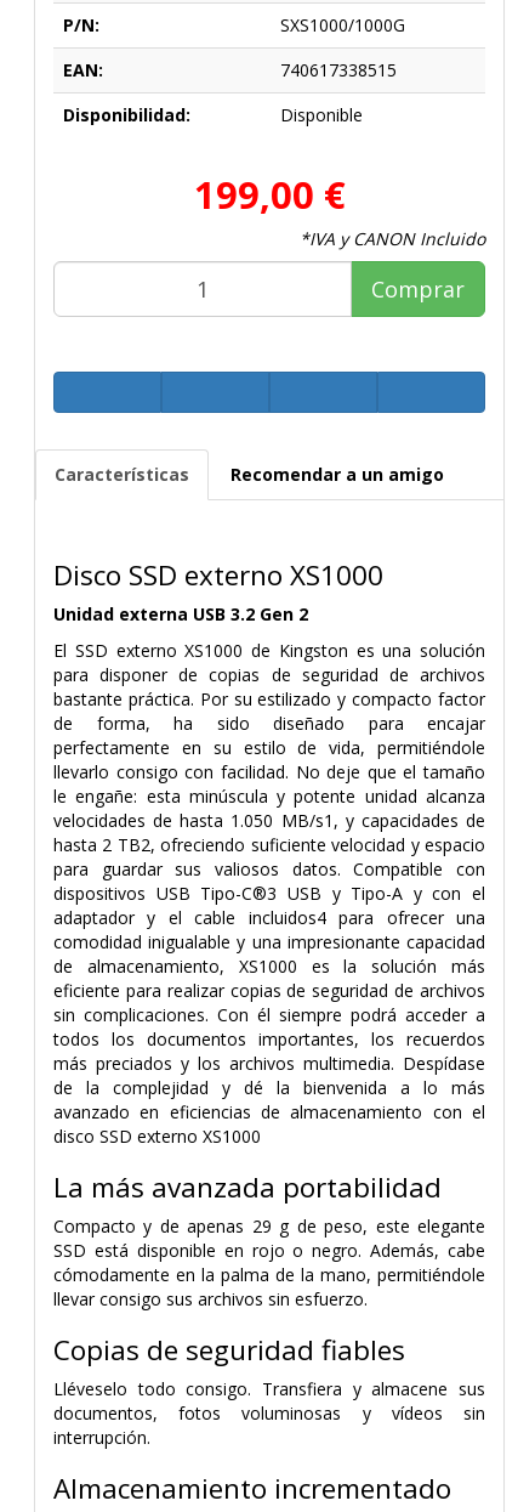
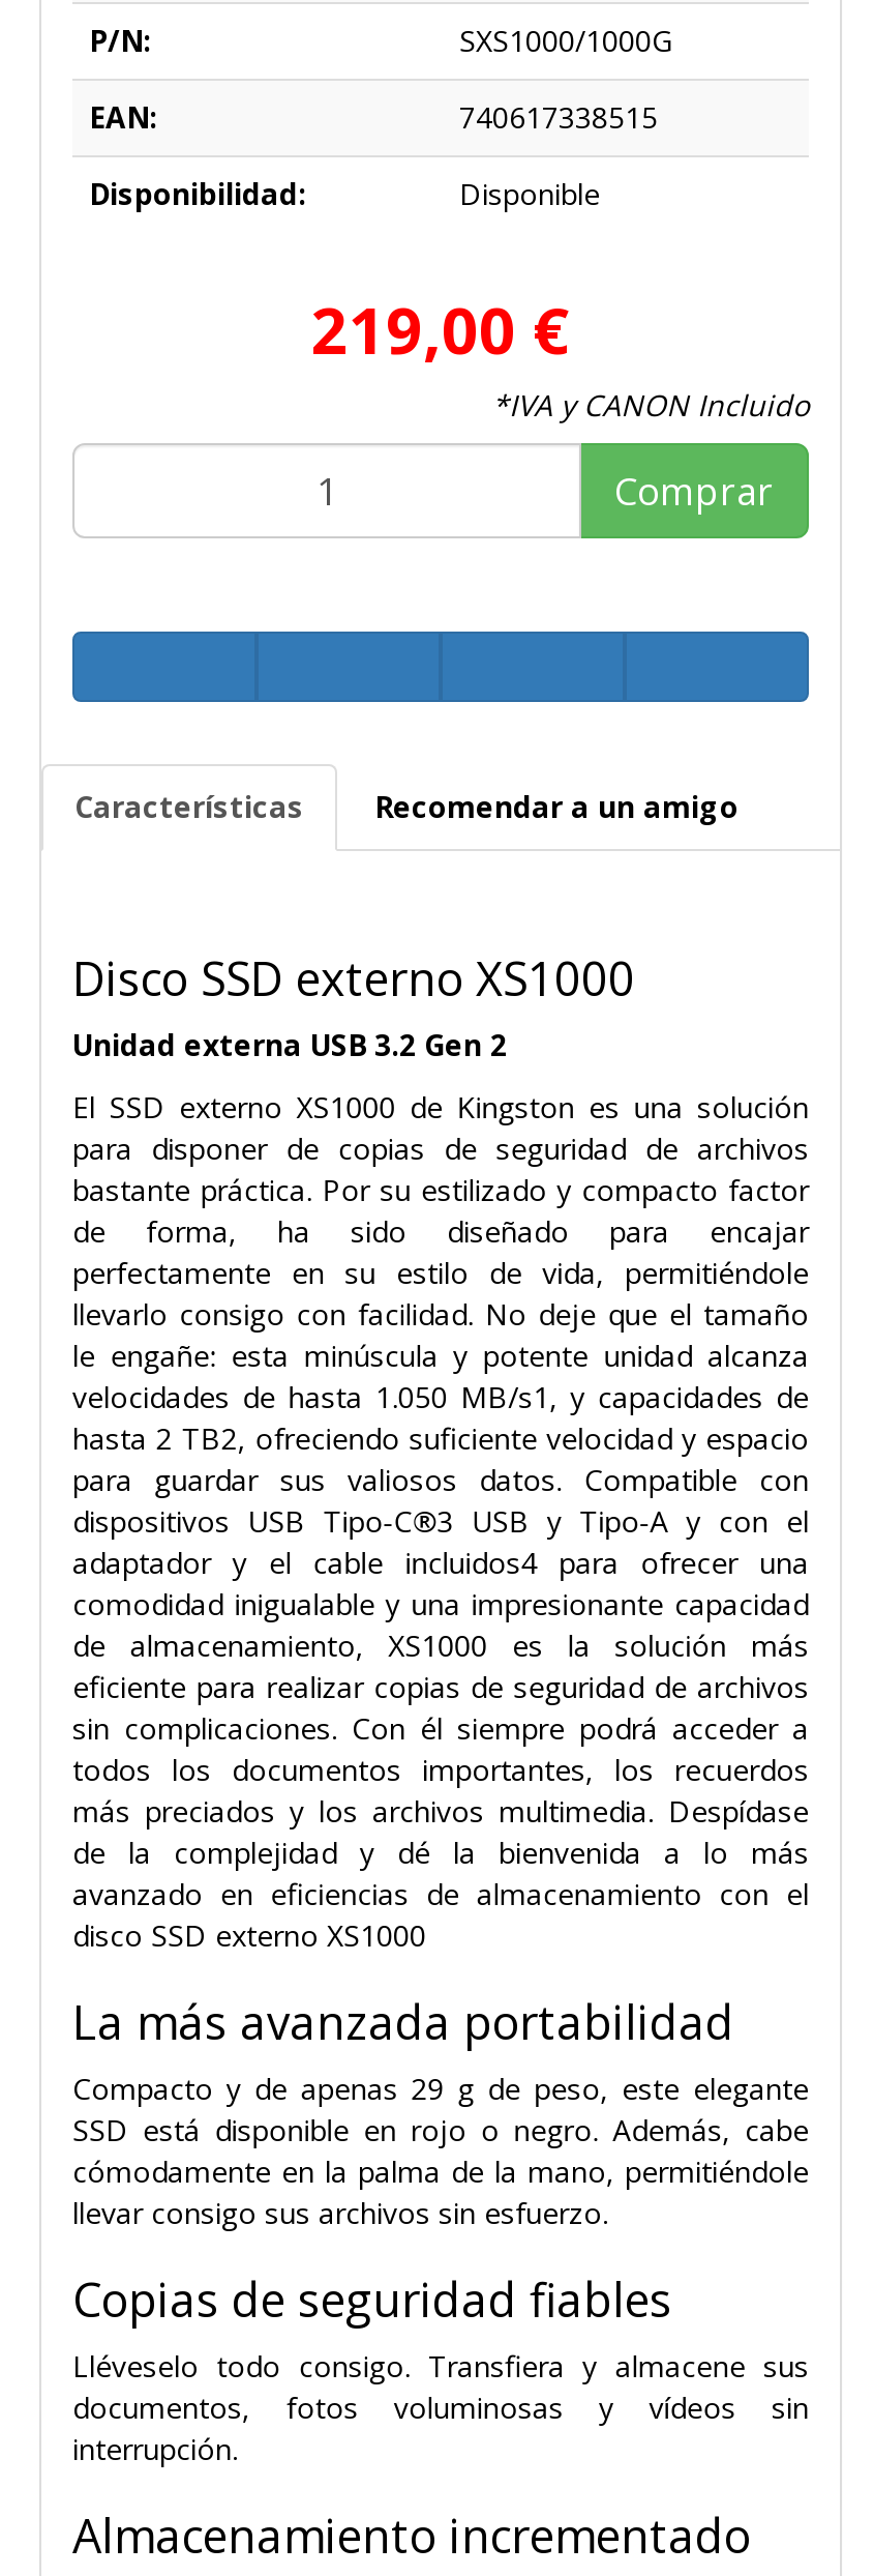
[193,168,345,219] 199,00 € -> [311,285,570,372] 219,00 €

